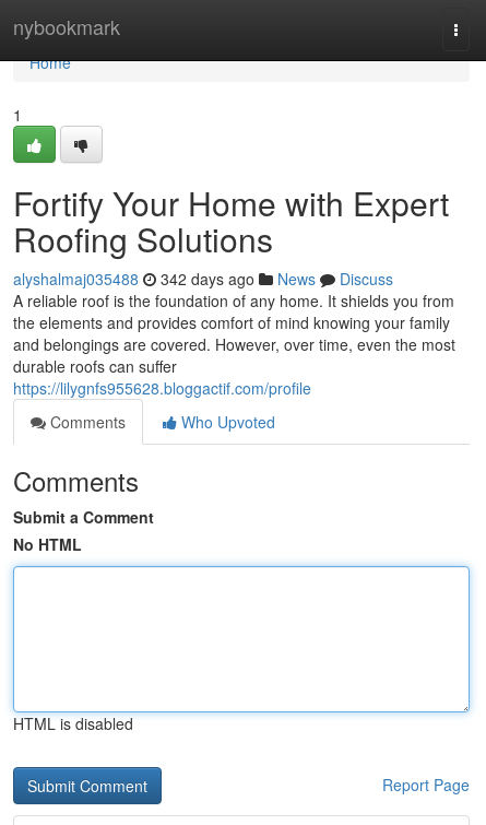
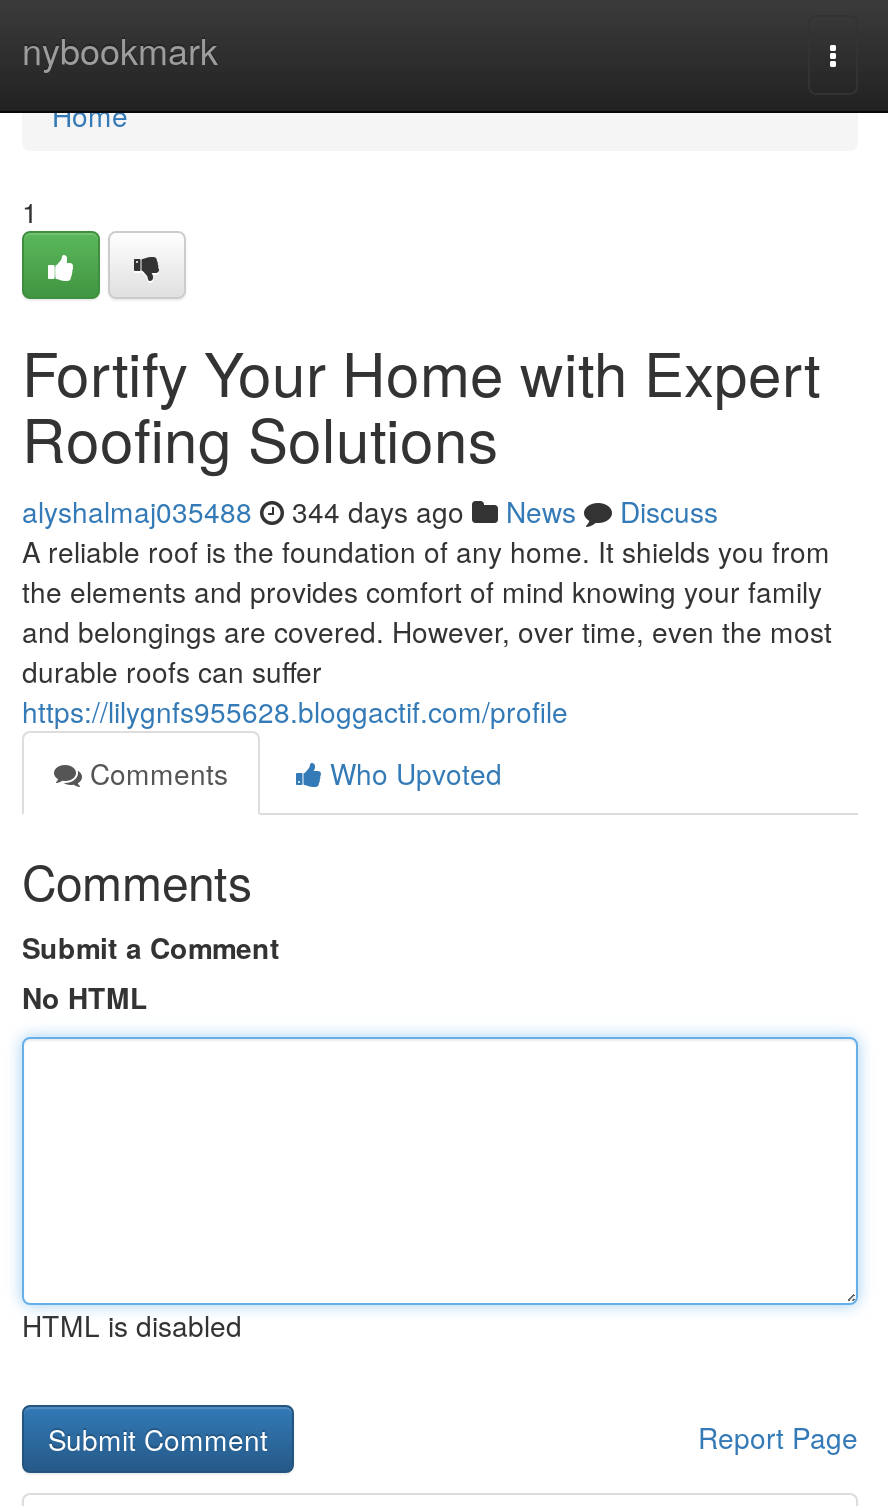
[13,268,393,290] alyshalmaj035488 342 days ago News Discuss -> [22,491,718,531] alyshalmaj035488 344 days ago News Discuss

